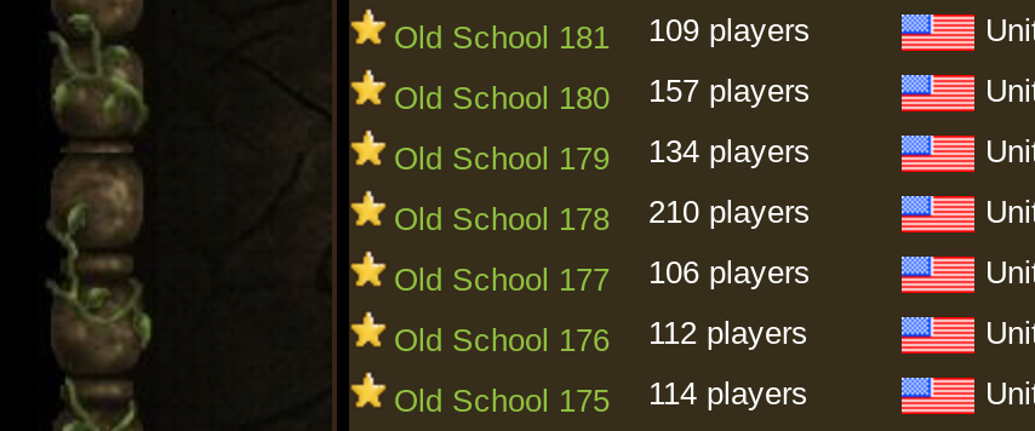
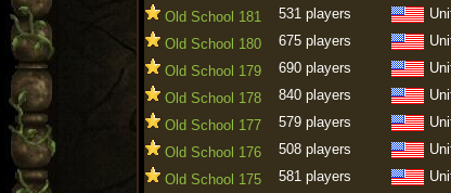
[394,12,811,56] Old School 181 109 players -> [164,5,351,25] Old School 181 531 players
[394,73,811,116] Old School 180 157 players -> [164,33,351,52] Old School 180 675 players
[394,133,811,177] Old School 179 134 players -> [164,60,351,79] Old School 179 690 players
[394,194,811,237] Old School 178 210 players -> [164,87,351,106] Old School 178 840 players
[394,254,811,298] Old School 177 106 players -> [164,114,351,133] Old School 177 579 players
[394,315,808,358] Old School 176 112 players -> [164,141,351,160] Old School 176 508 players
[394,375,808,419] Old School 175 114 players -> [164,168,351,188] Old School 175 581 players

